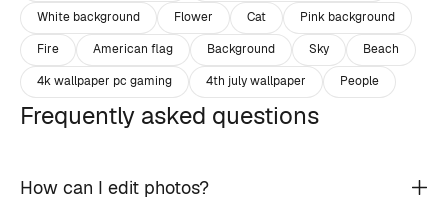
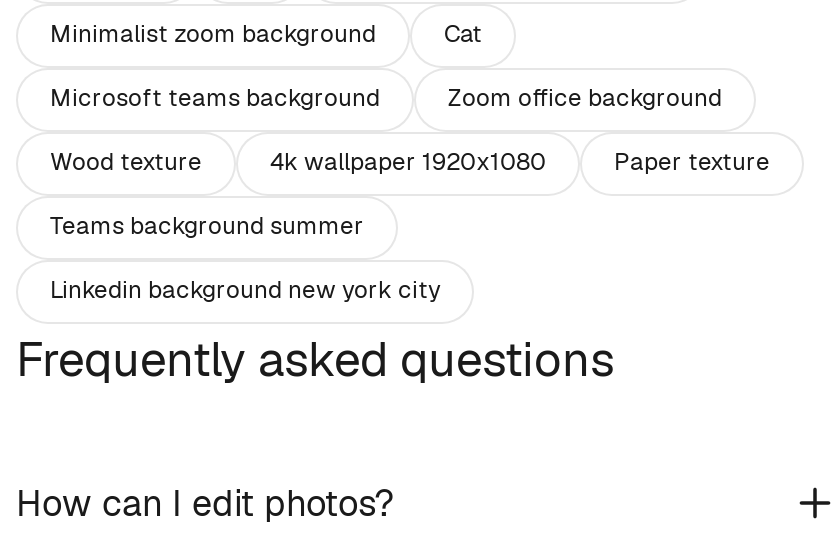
[37,9,213,25] White background | Flower -> [50,19,376,51] Minimalist zoom background
[37,9,399,89] Pink background | Fire | American flag | Background | Sky | Beach | 4k wallpaper pc gaming | 4th july wallpaper | People -> [50,83,770,307] Microsoft teams background | Zoom office background | Wood texture | 4k wallpaper 1920x1080 | Paper texture | Teams background summer | Linkedin background new york city

